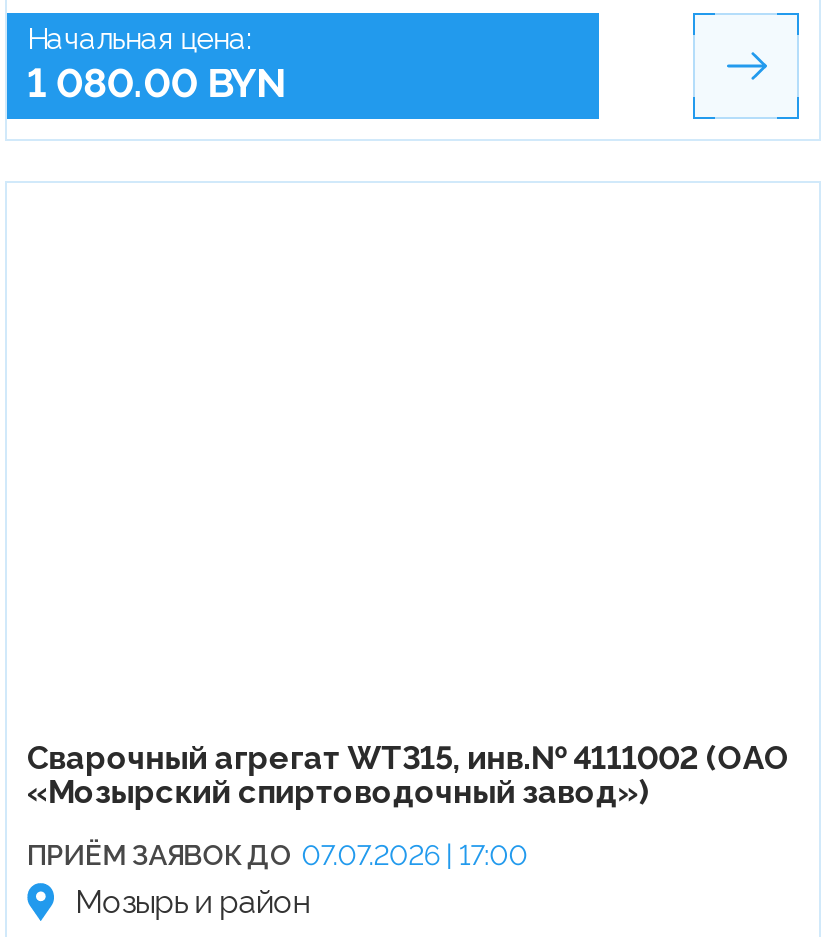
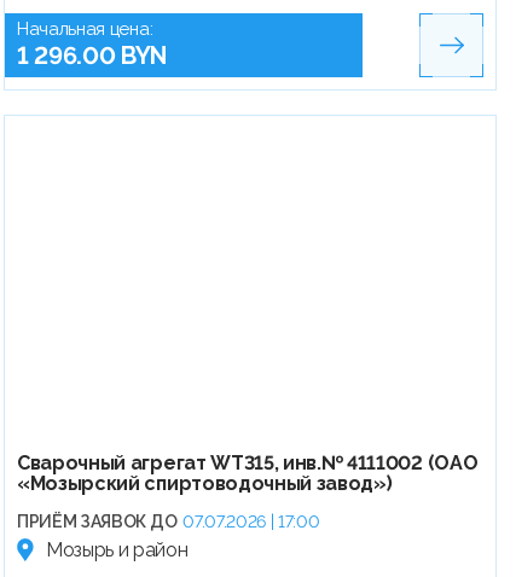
[27,60,283,108] 1 080.00 BYN -> [17,42,167,71] 1 296.00 BYN

